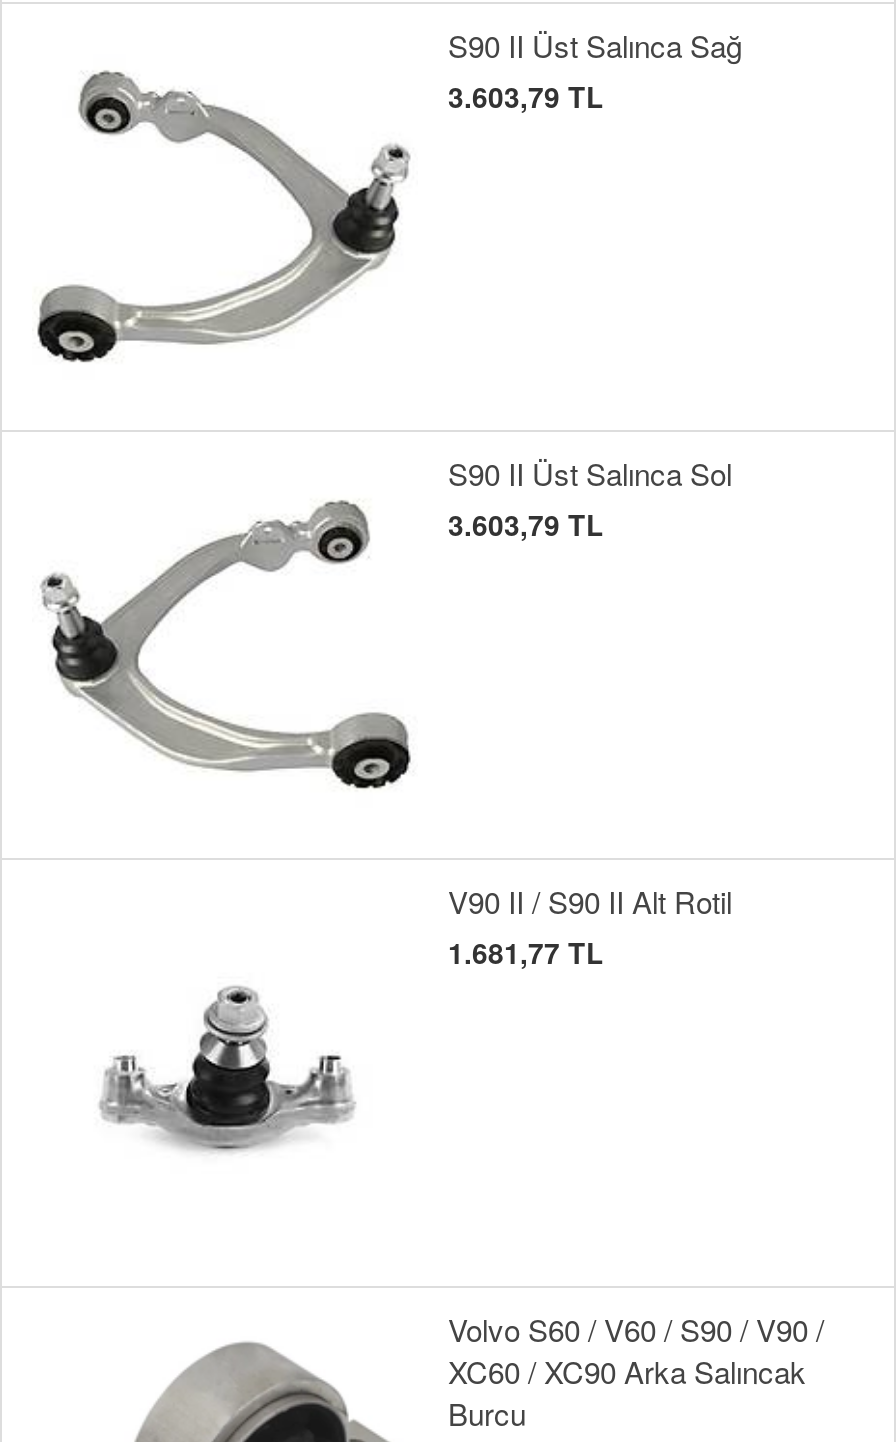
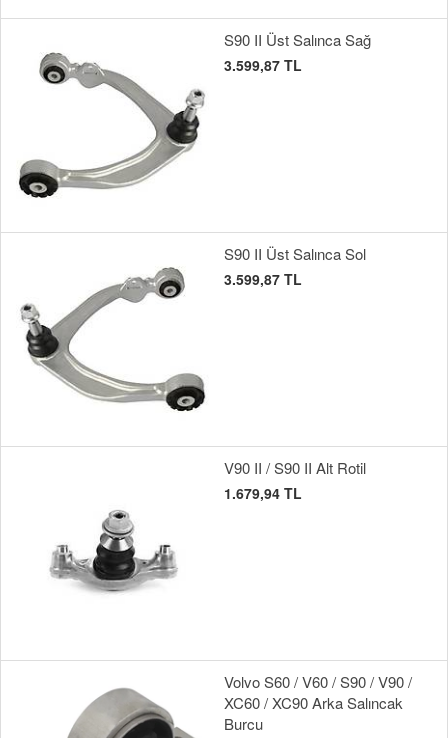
[448,77,604,117] 3.603,79 TL -> [224,55,302,75] 3.599,87 TL
[448,505,604,545] 3.603,79 TL -> [224,269,302,289] 3.599,87 TL
[448,933,604,973] 1.681,77 TL -> [224,483,302,503] 1.679,94 TL

